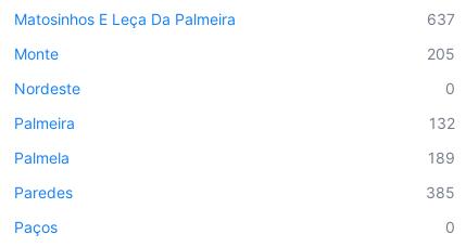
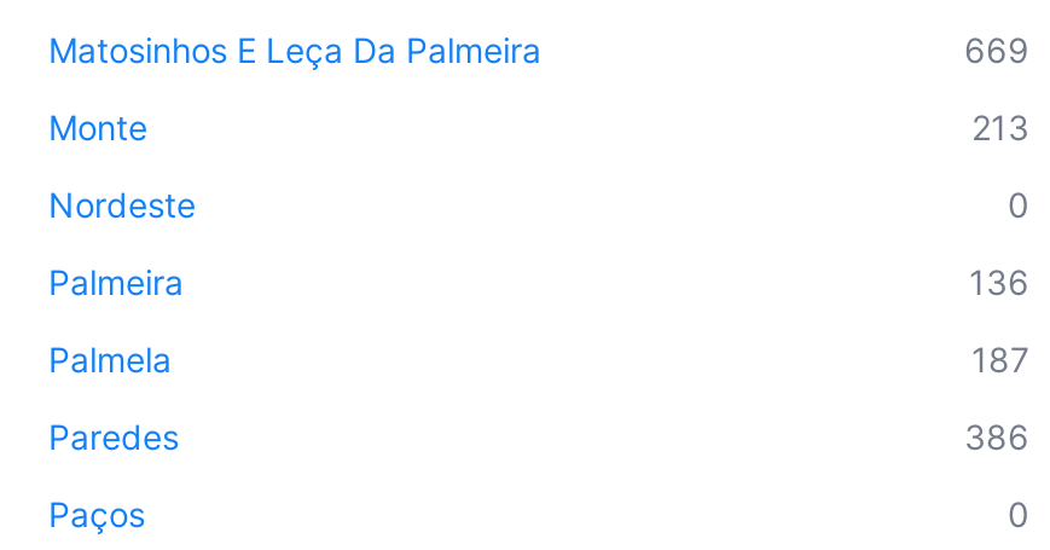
[427,9,455,28] 637 -> [964,28,1029,69] 669
[427,44,455,62] 205 -> [971,105,1029,147] 213
[429,113,455,132] 132 -> [969,260,1029,301] 136
[428,148,455,166] 189 -> [971,337,1029,379] 187
[426,183,455,201] 385 -> [964,415,1029,456] 386

